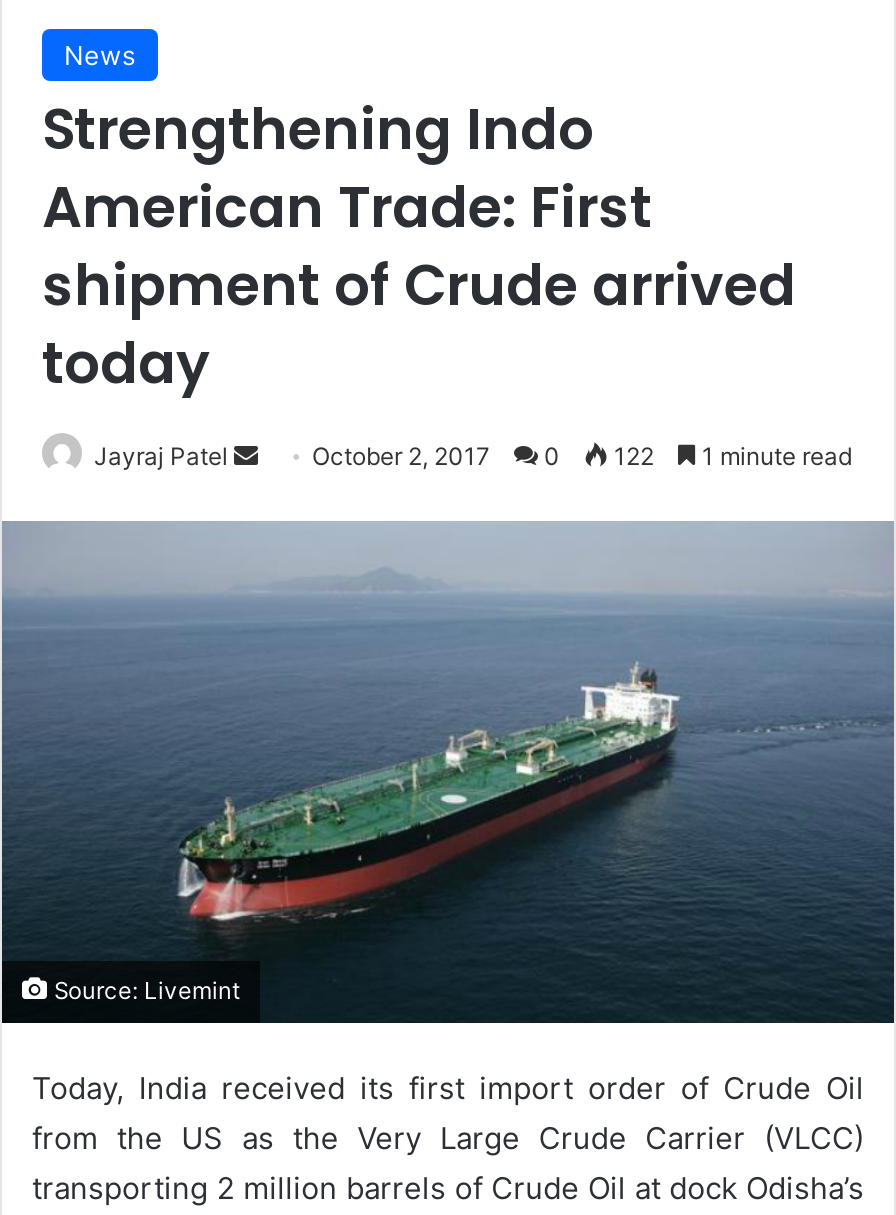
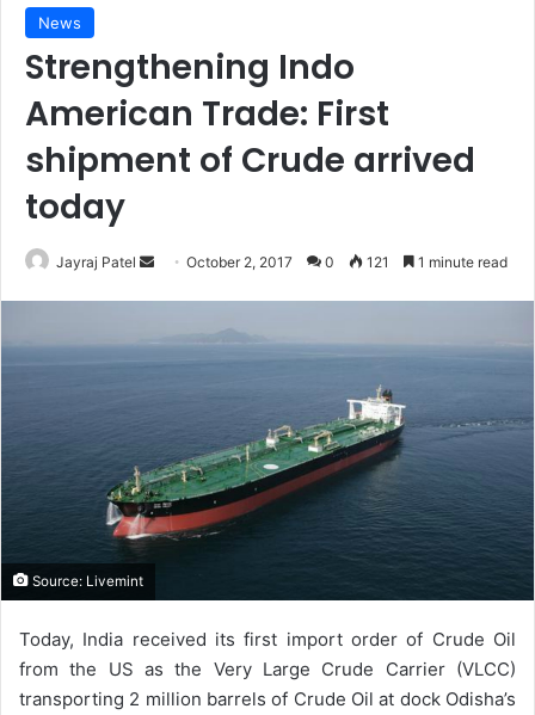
[608,441,654,471] 122 -> [363,253,389,271] 121

